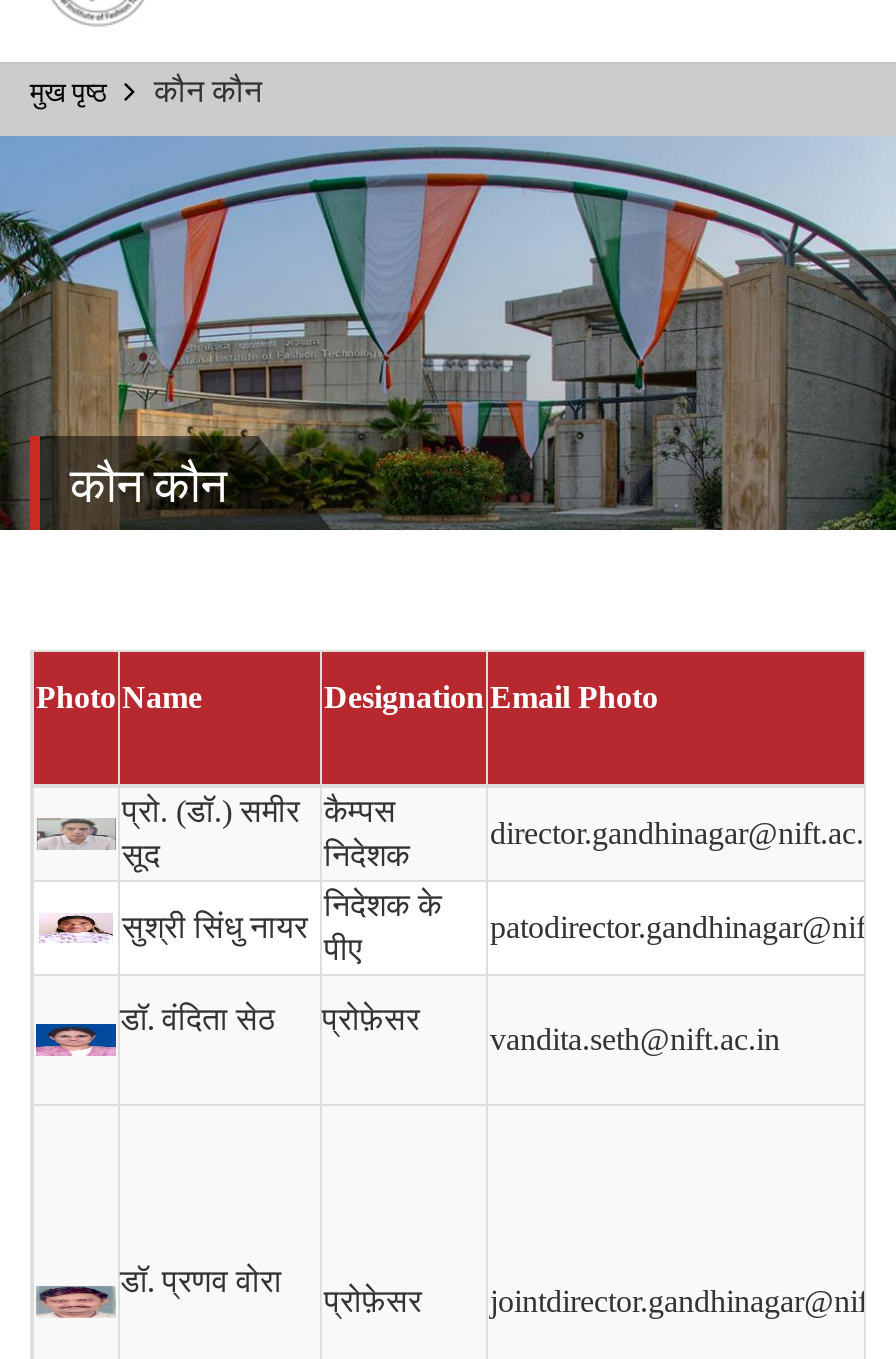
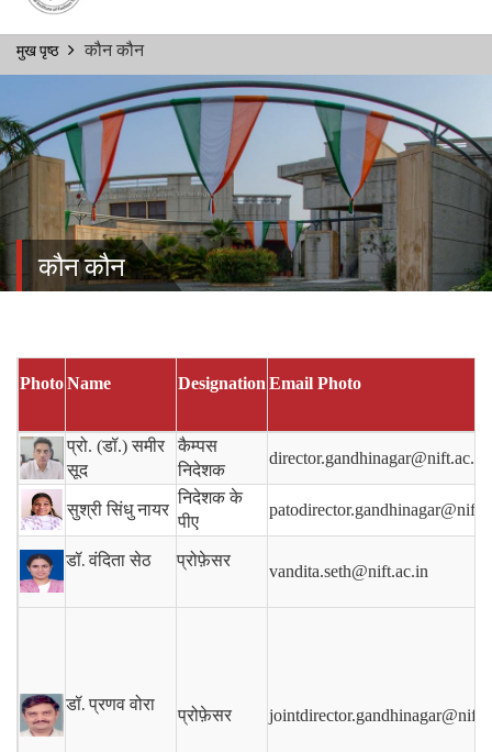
[38,794,114,870] [image] -> [20,436,64,479] [image]
[42,894,112,962] [image] -> [22,490,63,530] [image]
[36,1000,116,1078] [image] -> [19,549,65,594] [image]
[36,1262,114,1338] [image] -> [20,693,64,737] [image]

